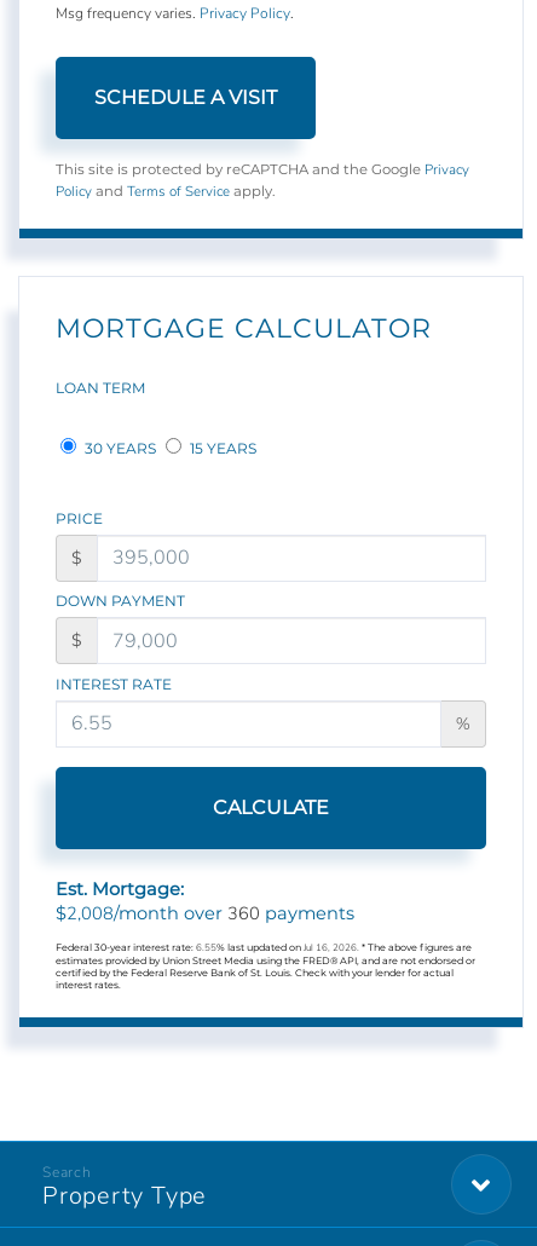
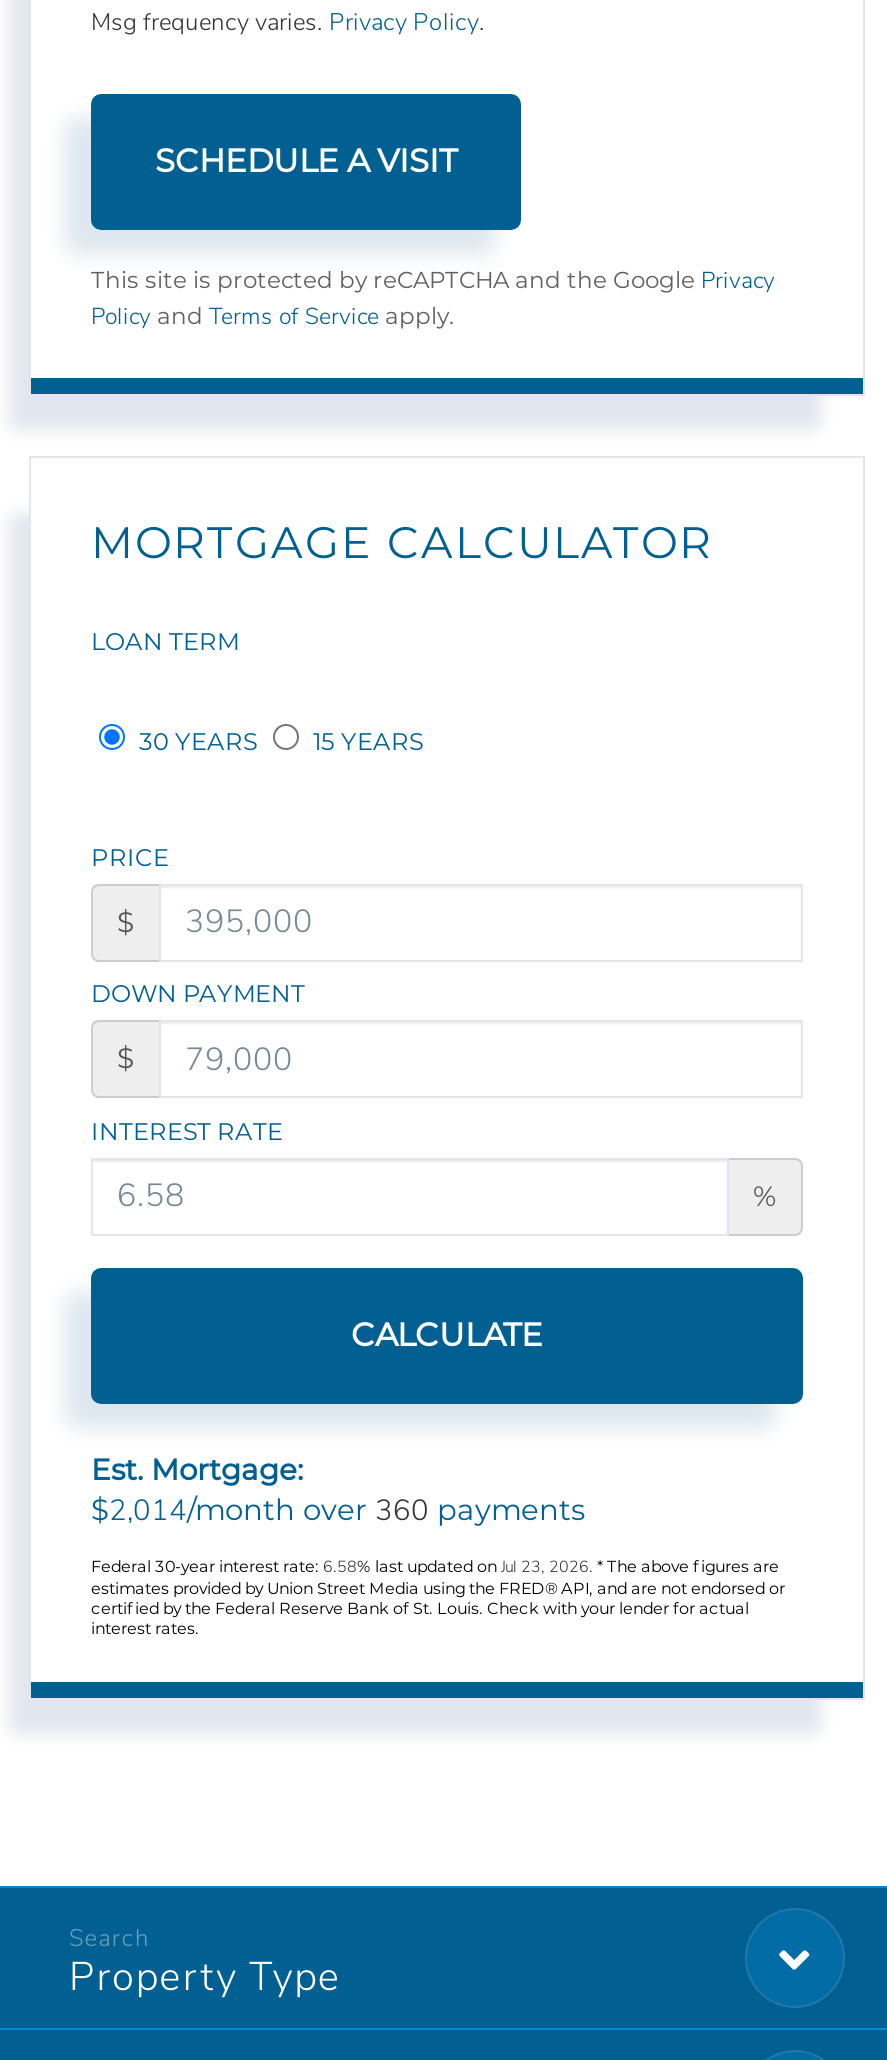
[56,901,354,926] $2,008/month over 360 payments -> [91,1490,585,1530] $2,014/month over 360 payments
[56,941,472,955] Federal 30-year interest rate: 6.55% last updated on Jul 16, 2026. * The above figures are -> [91,1556,779,1578] Federal 30-year interest rate: 6.58% last updated on Jul 23, 2026. * The above figures are

